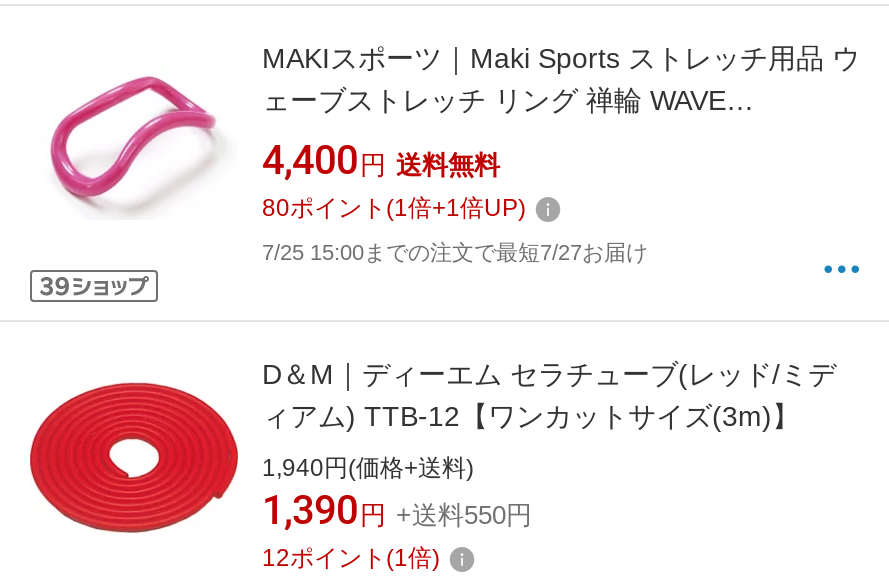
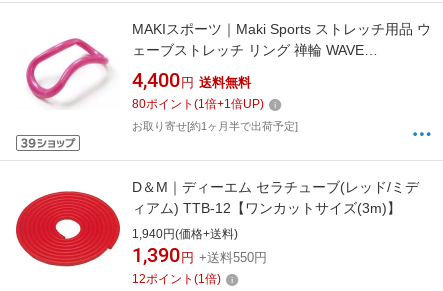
[262,240,648,264] 7/25 15:00までの注文で最短7/27お届け -> [132,120,298,132] お取り寄せ[約1ヶ月半で出荷予定]

